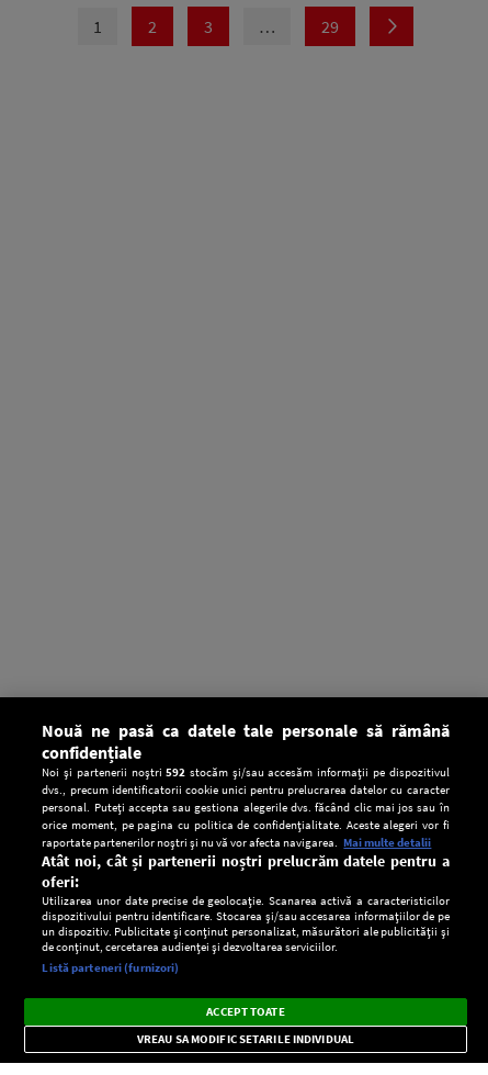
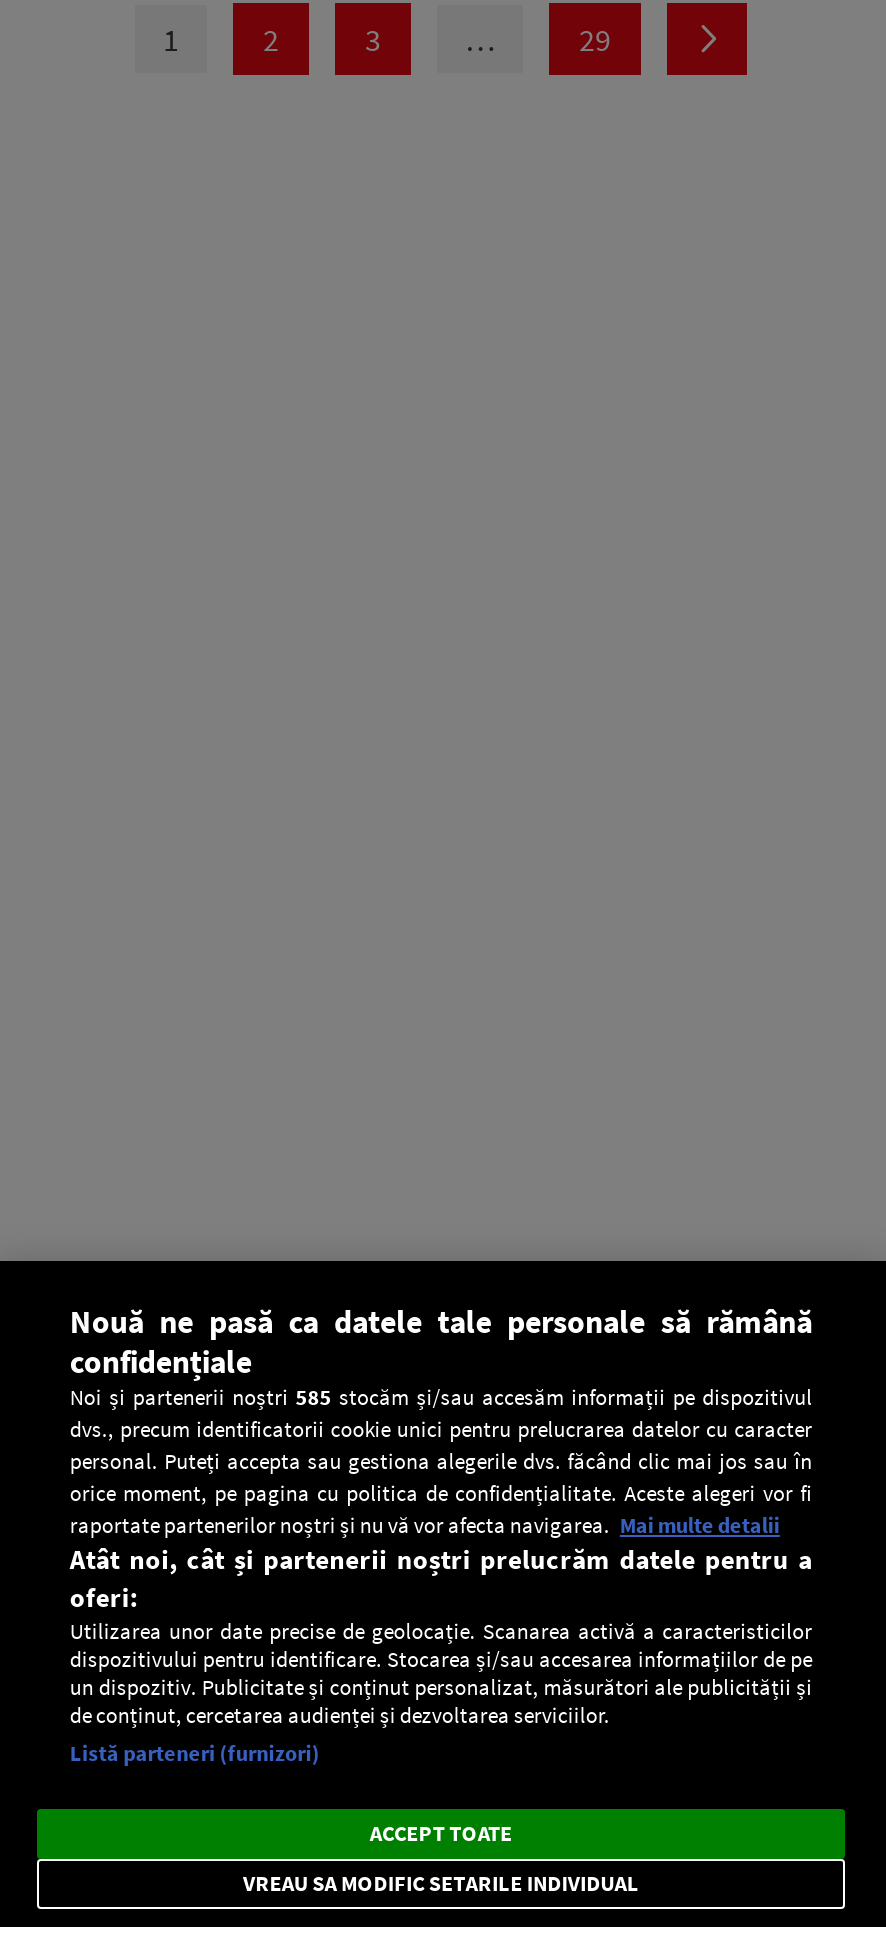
[42,764,449,779] Noi și partenerii noștri 592 stocăm și/sau accesăm informații pe dispozitivul -> [70,1383,812,1411] Noi și partenerii noștri 585 stocăm și/sau accesăm informații pe dispozitivul

